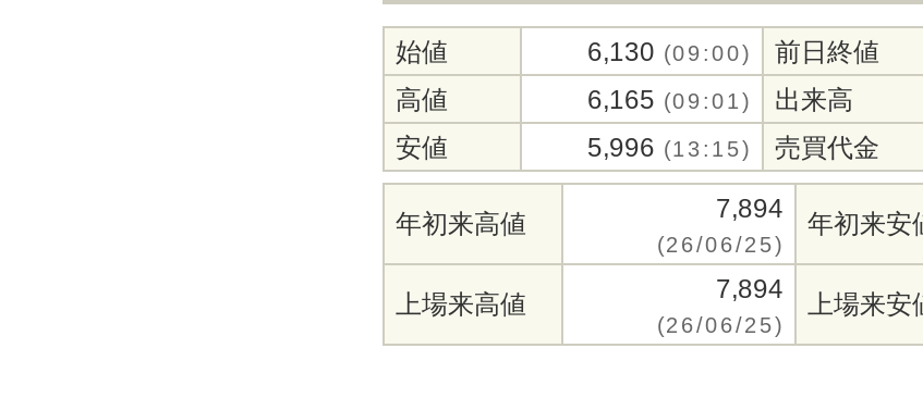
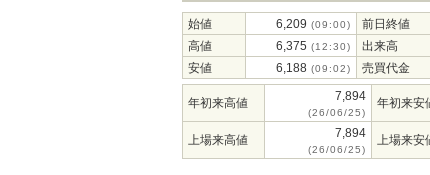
[587,37,879,67] 6,130 (09:00) 前日終値 -> [276,17,410,31] 6,209 (09:00) 前日終値
[587,85,853,115] 6,165 (09:01) 出来高 -> [276,39,398,53] 6,375 (12:30) 出来高
[587,133,879,163] 5,996 (13:15) 売買代金 -> [276,61,410,75] 6,188 (09:02) 売買代金

